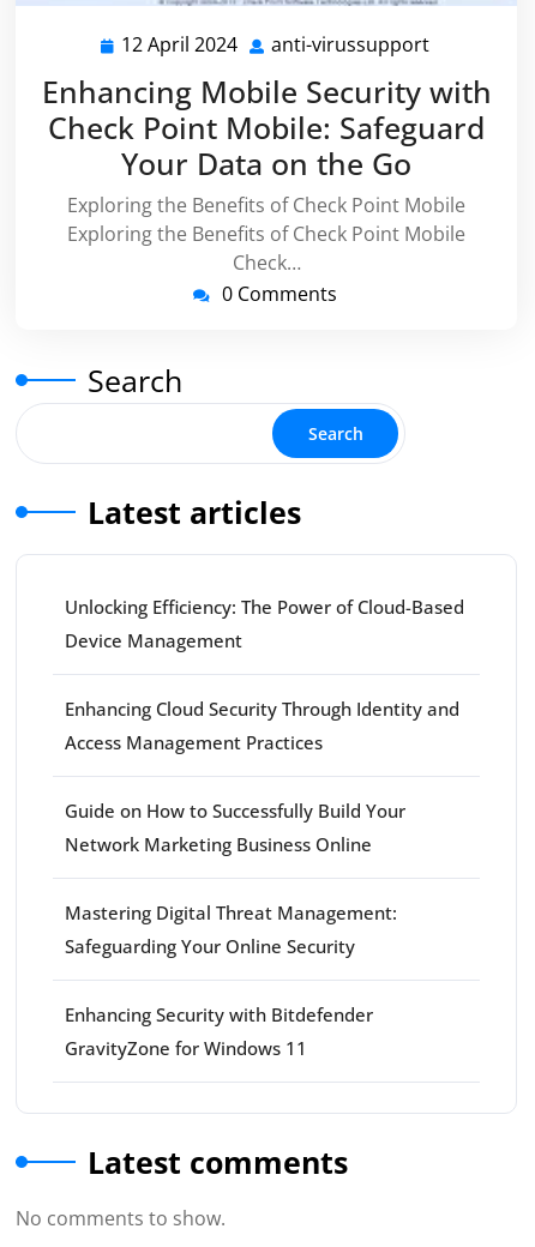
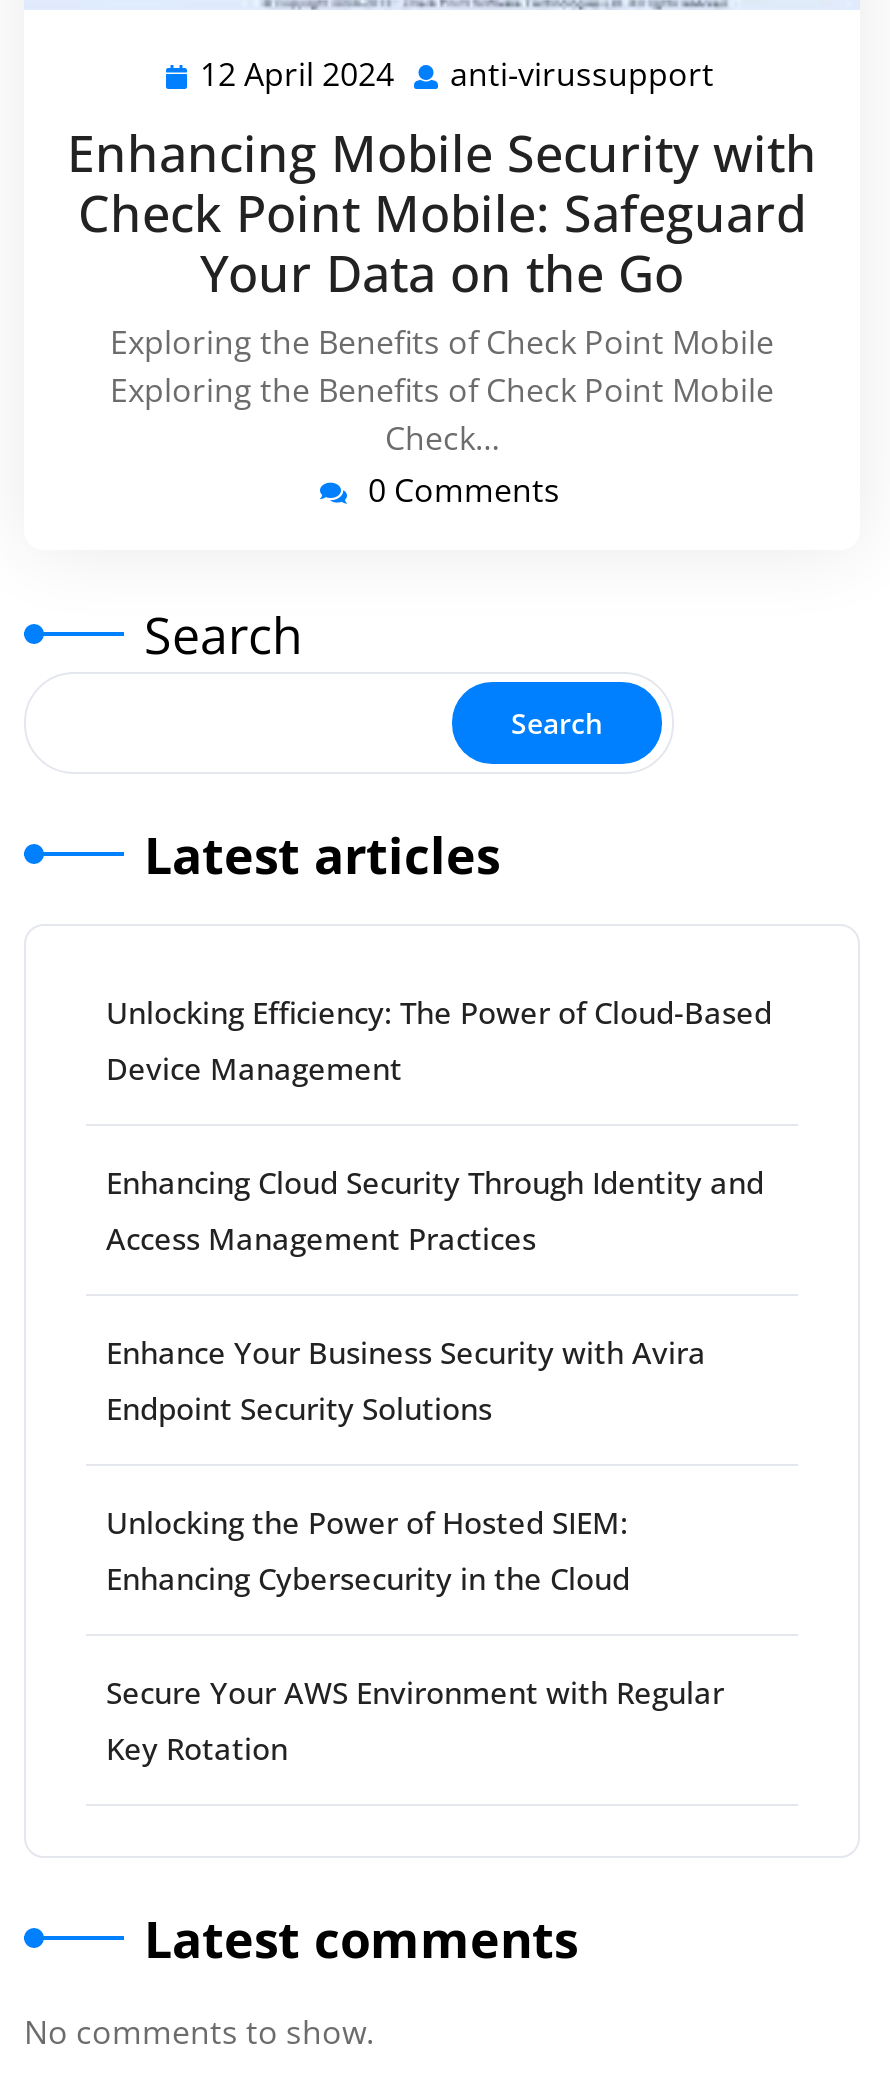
[65,799,405,856] Guide on How to Successfully Build Your | Network Marketing Business Online -> [106,1332,706,1428] Enhance Your Business Security with Avira | Endpoint Security Solutions
[65,900,397,958] Mastering Digital Threat Management: | Safeguarding Your Online Security -> [106,1502,630,1598] Unlocking the Power of Hosted SIEM: | Enhancing Cybersecurity in the Cloud
[65,1002,373,1060] Enhancing Security with Bitdefender | GravityZone for Windows 11 -> [106,1672,724,1768] Secure Your AWS Environment with Regular | Key Rotation

